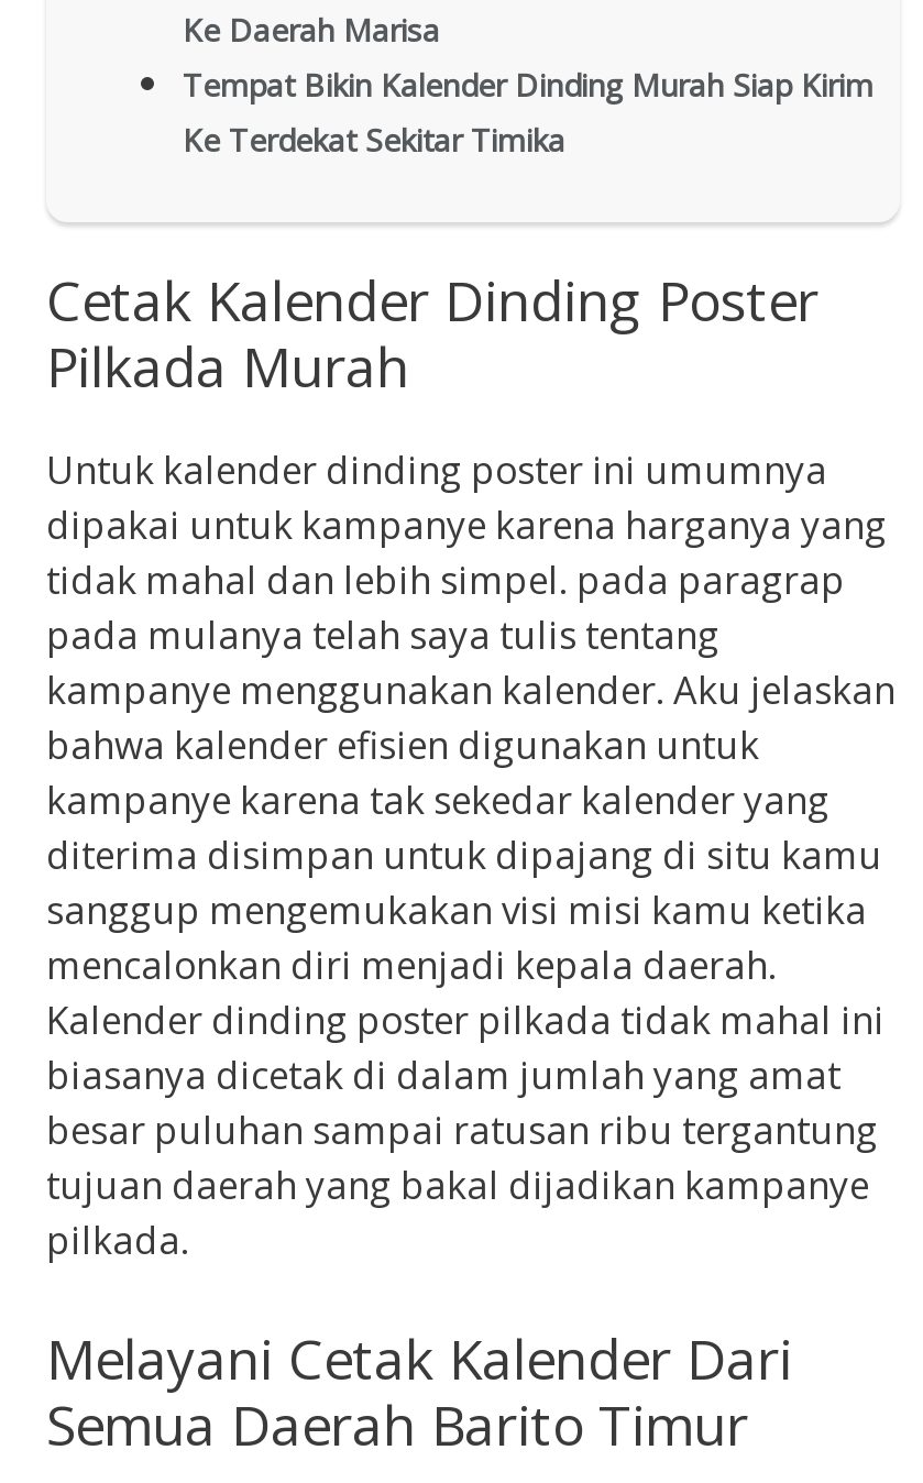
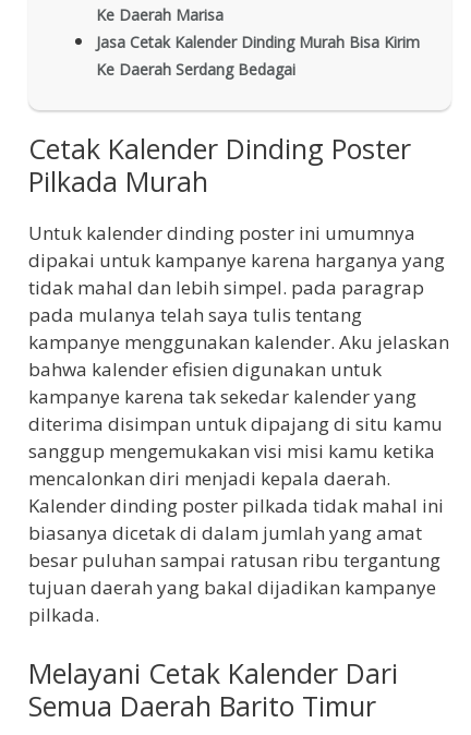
[183,63,873,105] Tempat Bikin Kalender Dinding Murah Siap Kirim -> [96,31,420,52] Jasa Cetak Kalender Dinding Murah Bisa Kirim
[183,118,565,160] Ke Terdekat Sekitar Timika -> [96,58,295,79] Ke Daerah Serdang Bedagai

